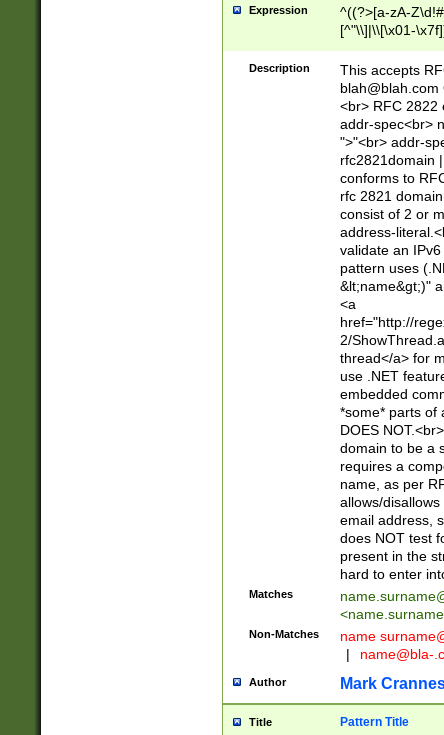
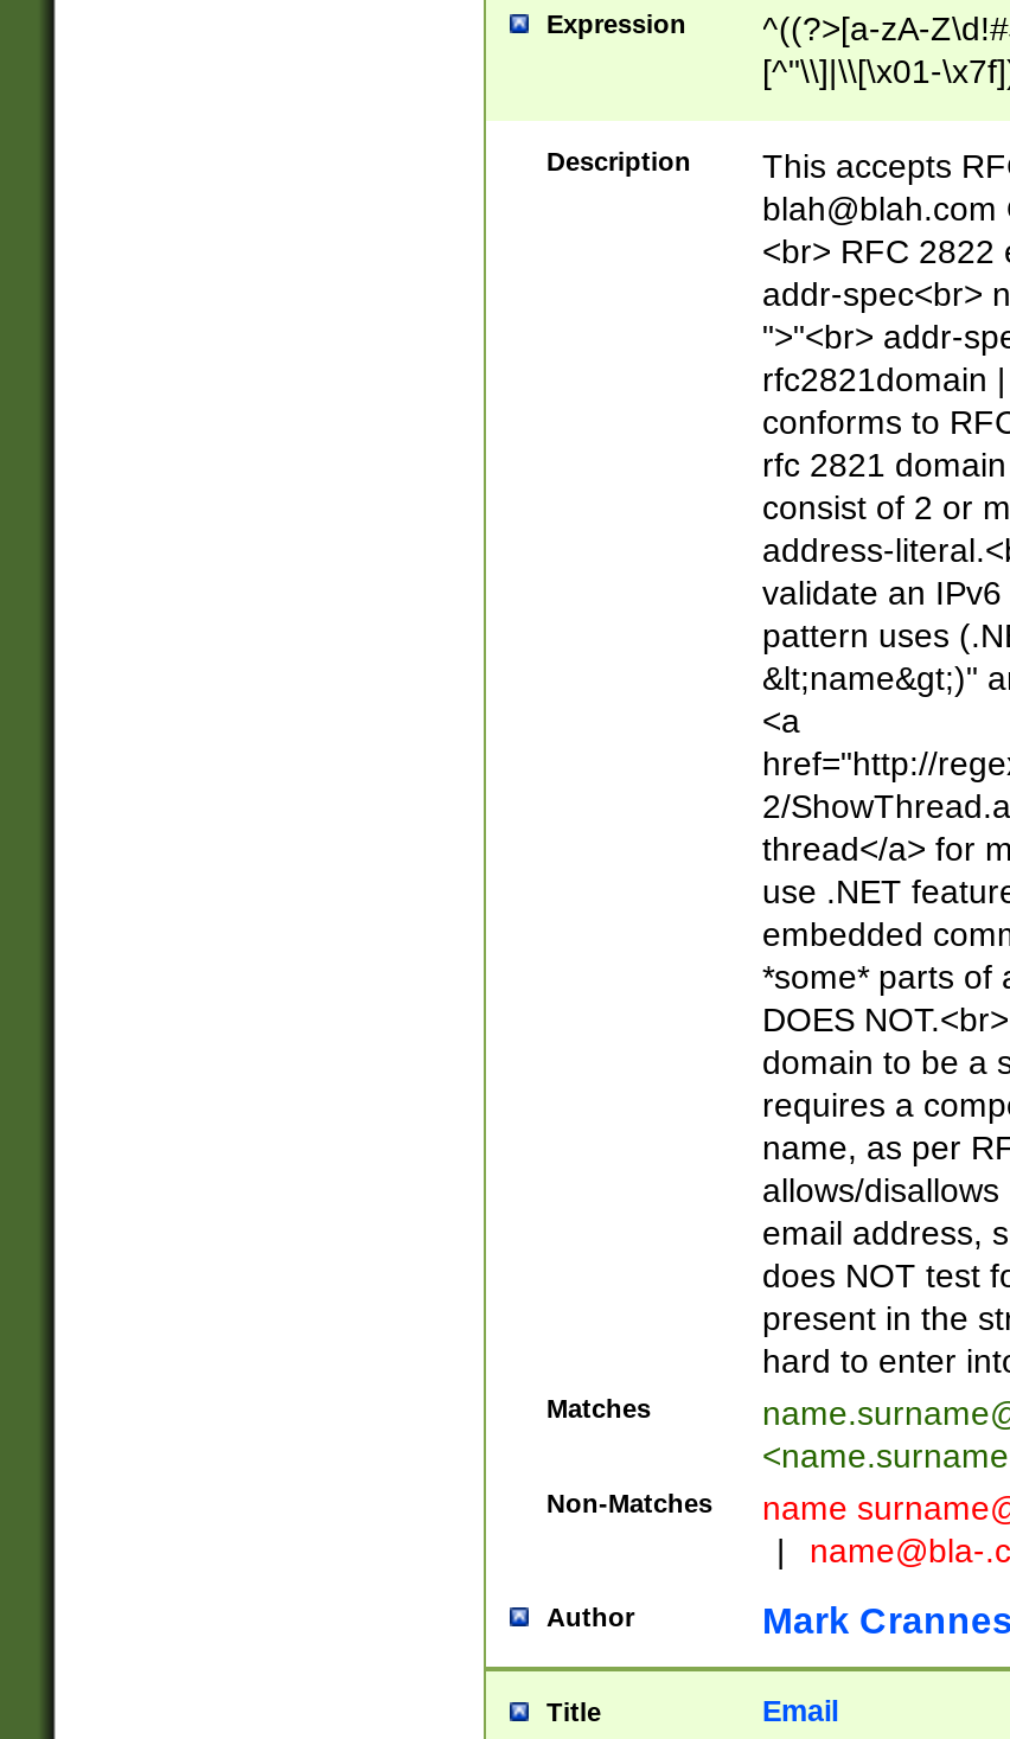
[339,715,408,729] Pattern Title -> [762,1696,838,1729] Email

